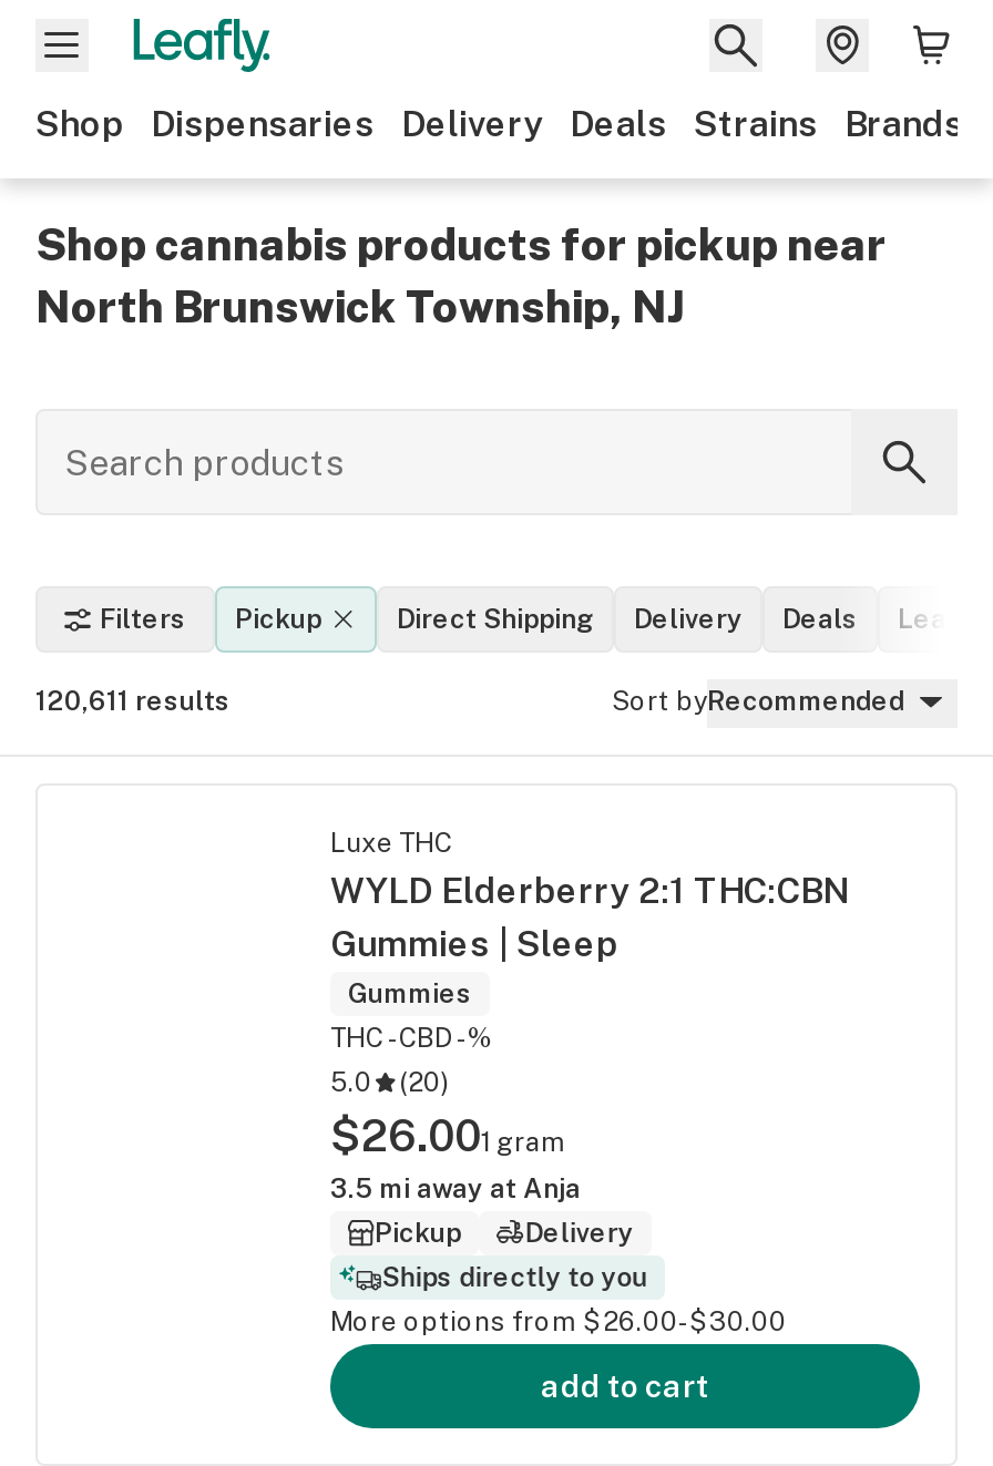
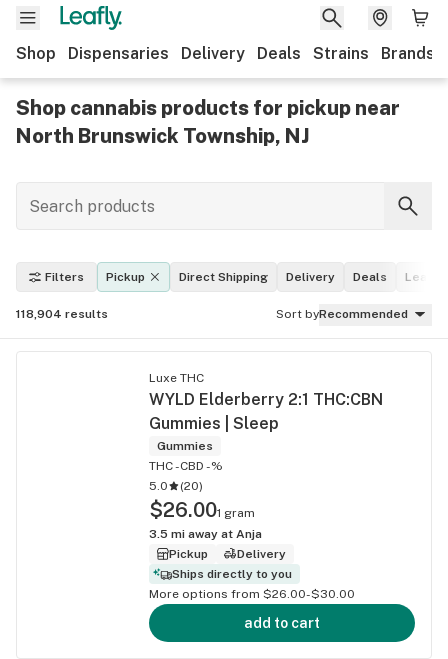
[35,686,231,717] 120,611 results -> [16,307,108,321] 118,904 results

